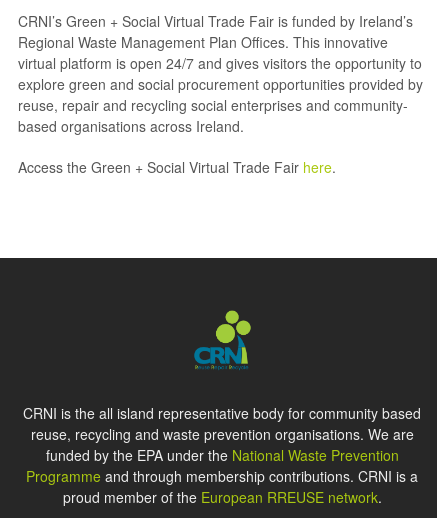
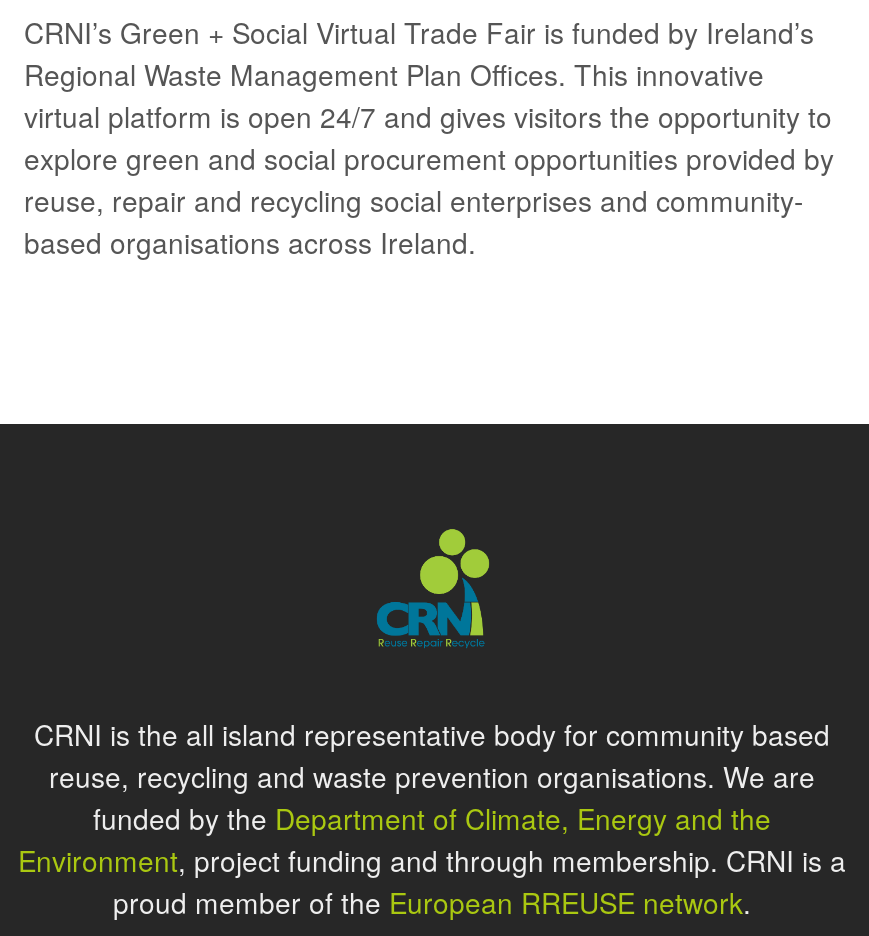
[18,157,336,177] Access the Green + Social Virtual Trade Fair here. -> none
[26,445,418,486] funded by the EPA under the National Waste Prevention | Programme and through membership contributions. CRNI is a -> [18,798,846,880] funded by the Department of Climate, Energy and the | Environment, project funding and through membership. CRNI is a

